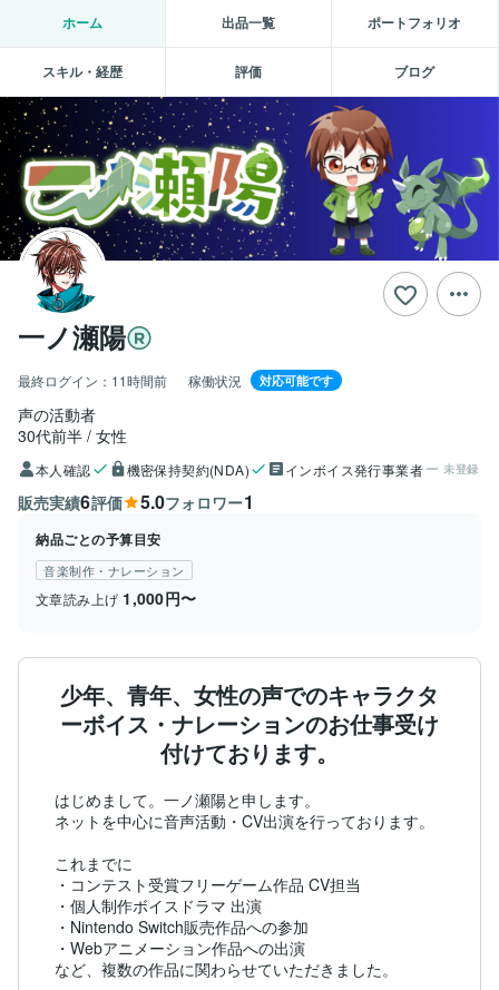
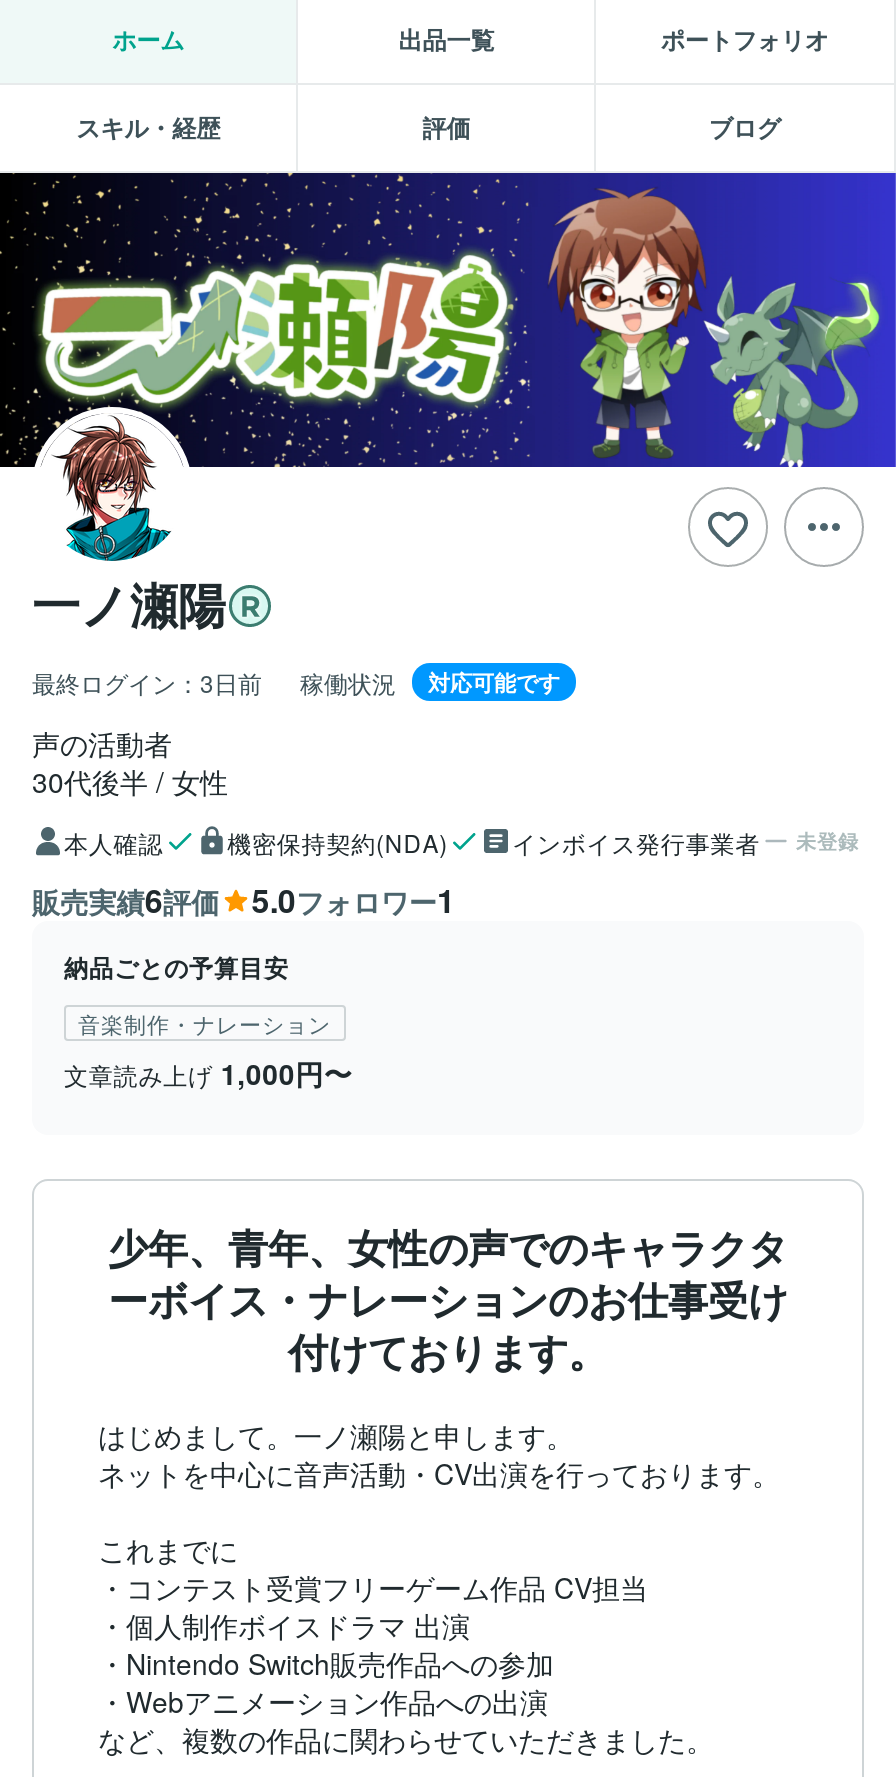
[18,370,167,389] 最終ログイン：11時間前 -> [32,664,262,698] 最終ログイン：3日前
[18,424,127,447] 30代前半 女性 -> [32,761,228,801] 30代後半 女性

